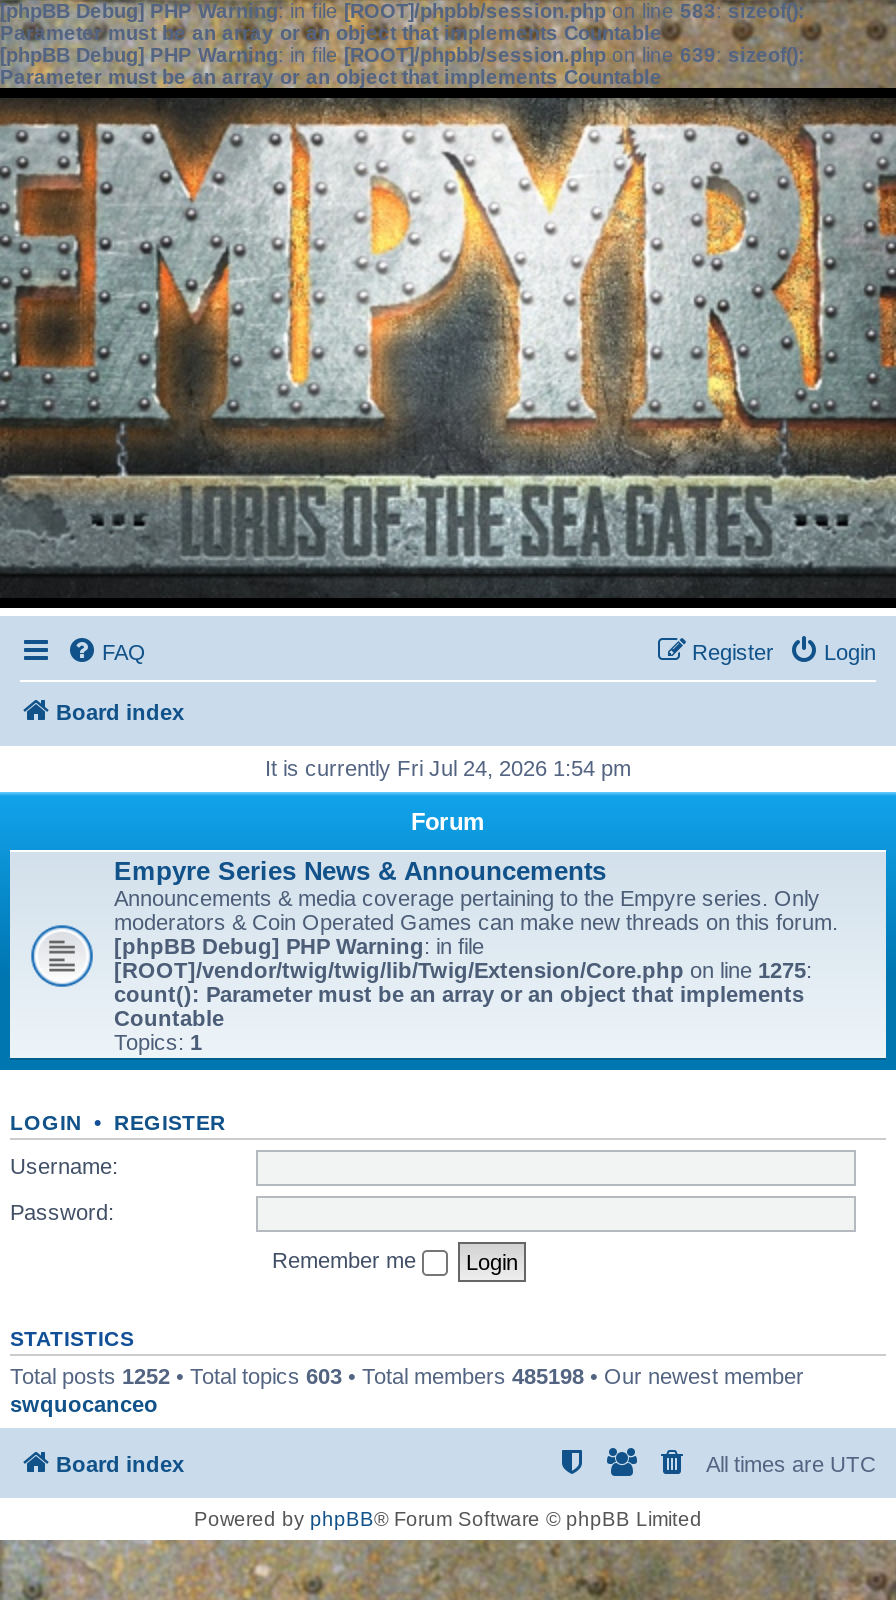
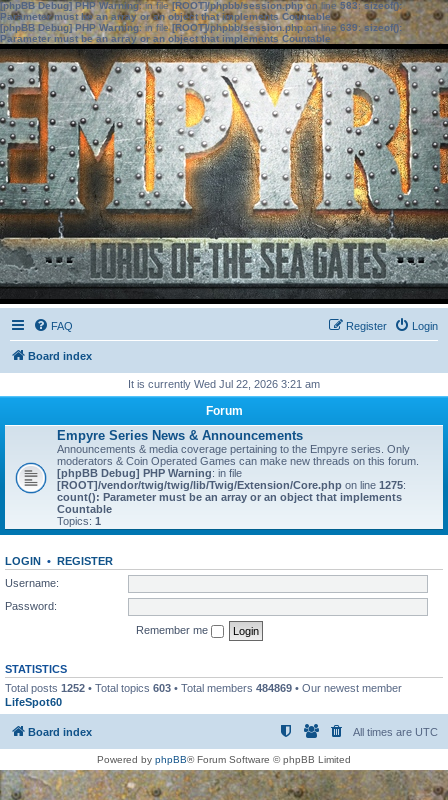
[265,756,631,780] It is currently Fri Jul 24, 2026 1:54 pm -> [128,378,320,390] It is currently Wed Jul 22, 2026 3:21 am
[10,1363,804,1415] Total posts 1252 • Total topics 603 • Total members 485198 • Our newest member | swquocanceo -> [5,681,402,707] Total posts 1252 • Total topics 603 • Total members 484869 • Our newest member | LifeSpot60

